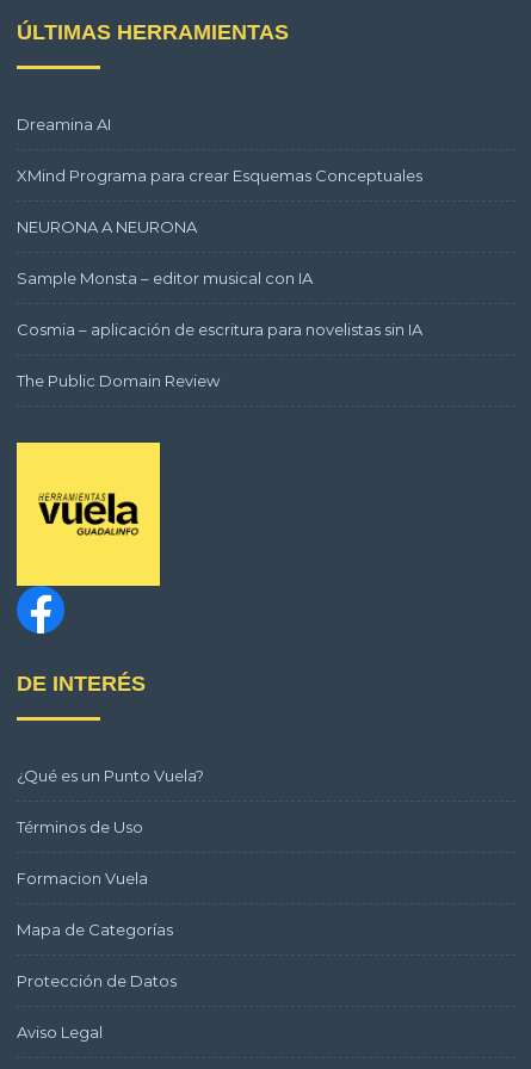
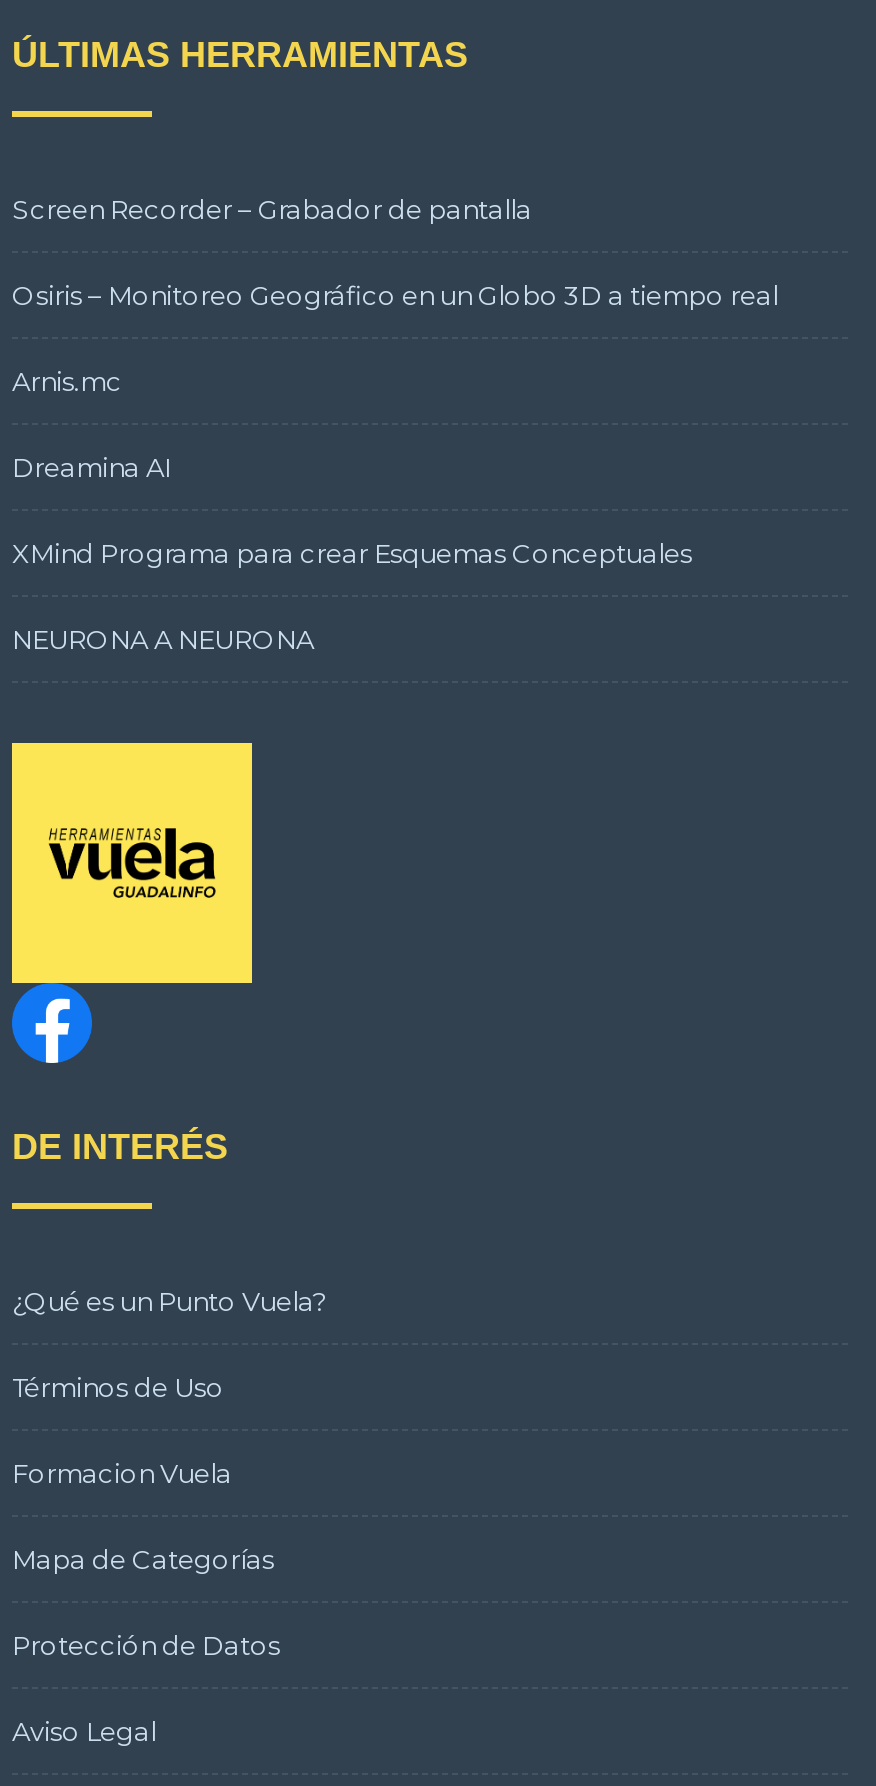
none -> [12,192,778,396] Screen Recorder – Grabador de pantalla | Osiris – Monitoreo Geográfico en un Globo 3D a tiempo real | Arnis.mc
moved [17,114,422,236] -> [12,450,692,654]: Dreamina AI | XMind Programa para crear Esquemas Conceptuales | NEURONA A NEURONA
[17,268,422,390] Sample Monsta – editor musical con IA | Cosmia – aplicación de escritura para novelistas sin IA | The Public Domain Review -> none

